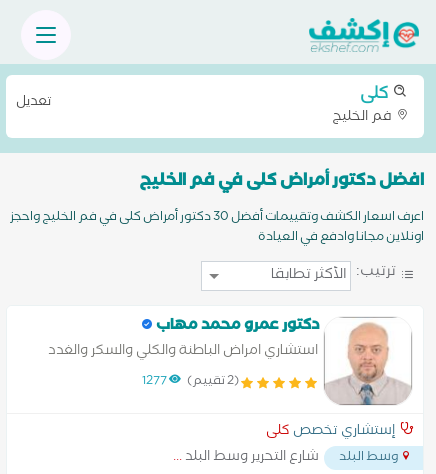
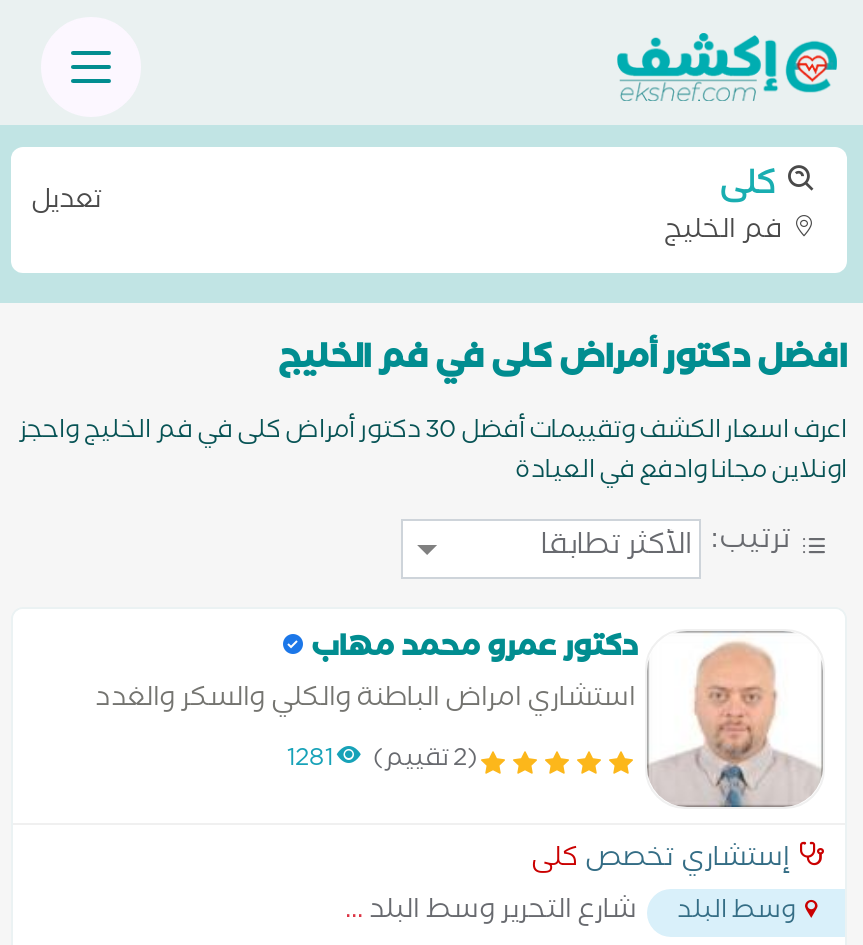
[142,371,167,394] 1277 -> [287,739,333,785] 1281

